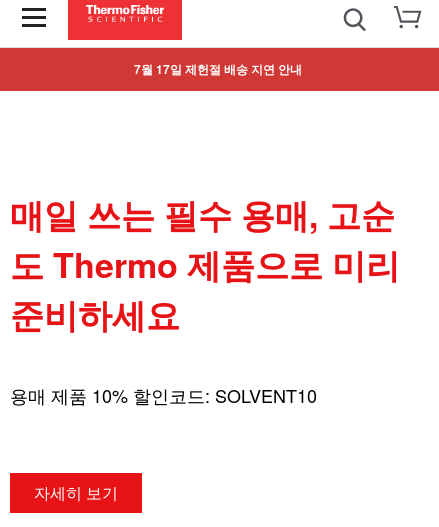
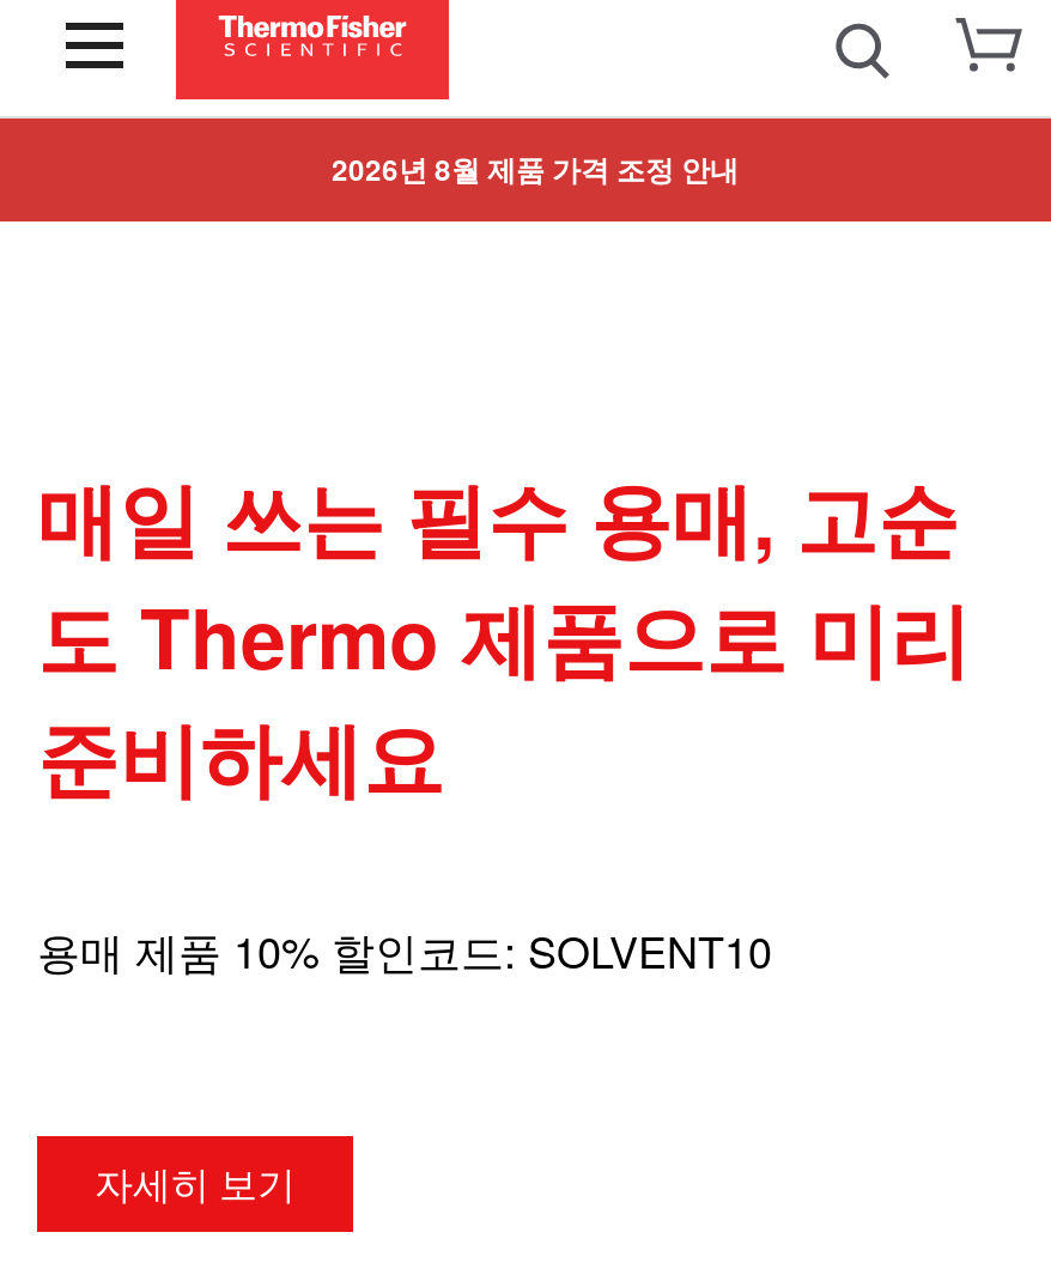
[134,60,302,78] 7월 17일 제헌절 배송 지연 안내 -> [332,147,739,190] 2026년 8월 제품 가격 조정 안내

